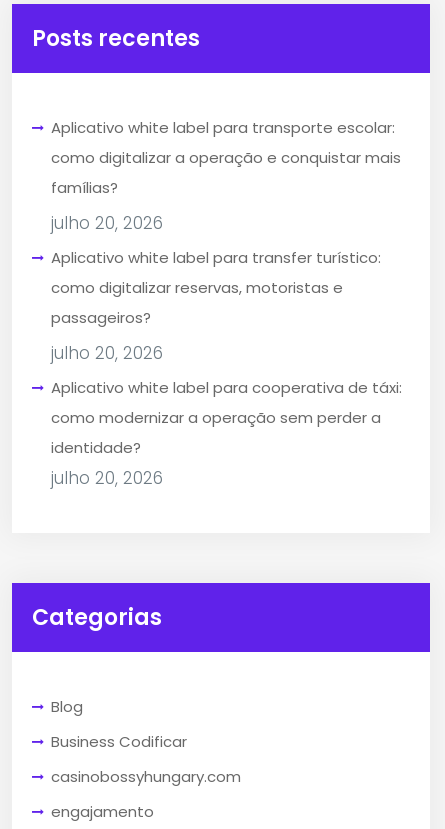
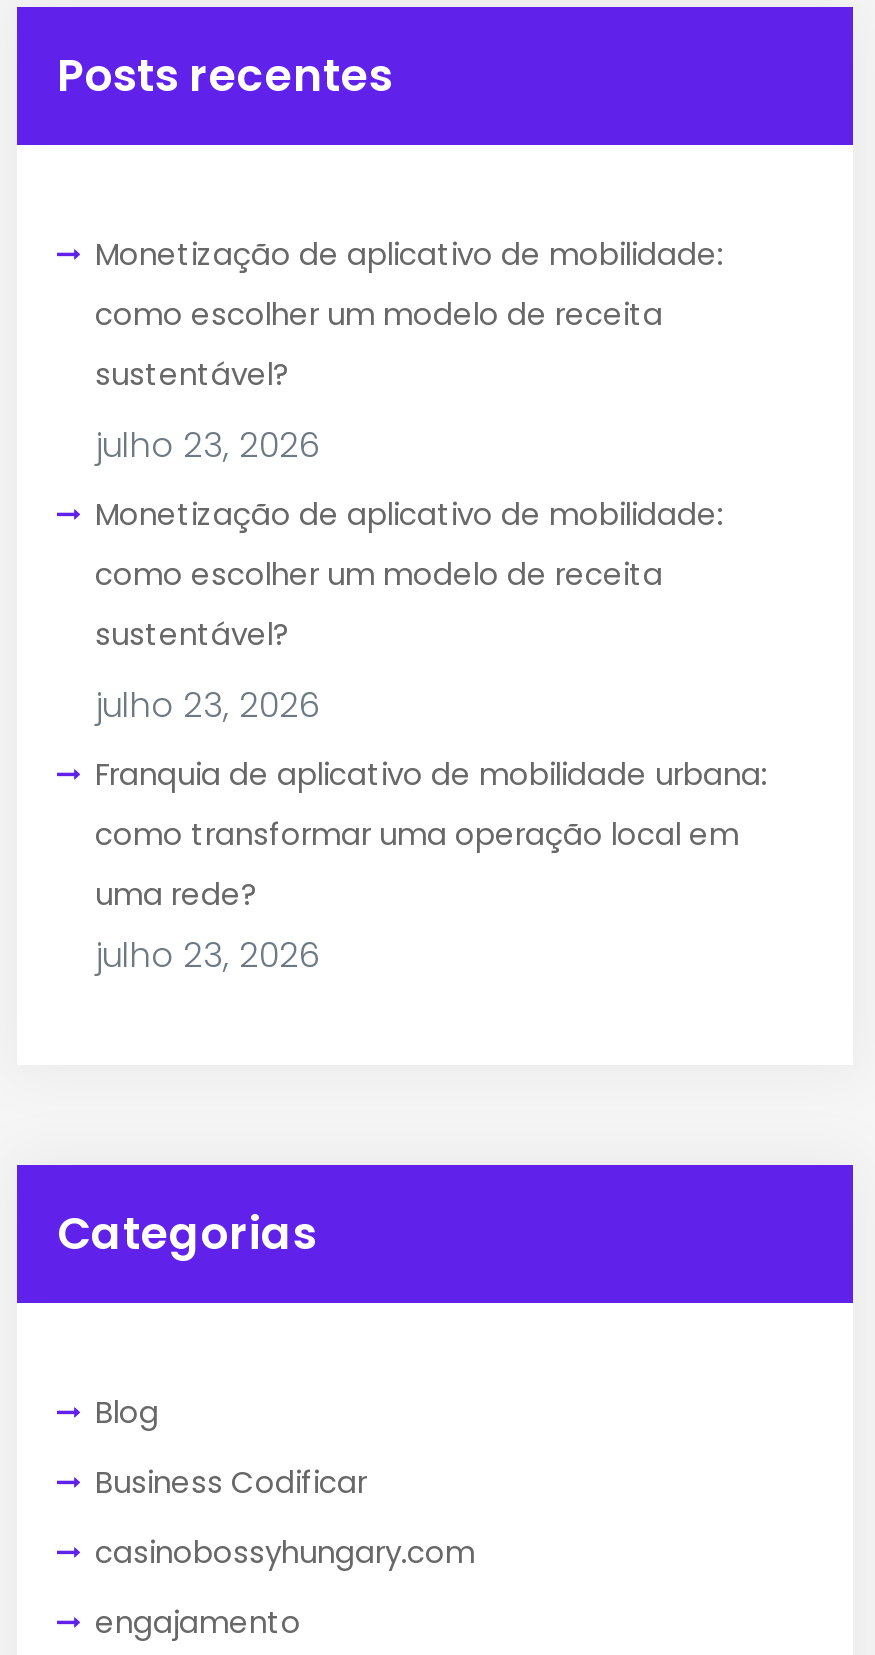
[51,117,401,198] Aplicativo white label para transporte escolar: | como digitalizar a operação e conquistar mais | famílias? -> [95,234,723,396] Monetização de aplicativo de mobilidade: | como escolher um modelo de receita | sustentável?
[51,211,163,235] julho 20, 2026 -> [95,422,319,470] julho 23, 2026
[51,247,381,328] Aplicativo white label para transfer turístico: | como digitalizar reservas, motoristas e | passageiros? -> [95,494,723,656] Monetização de aplicativo de mobilidade: | como escolher um modelo de receita | sustentável?
[51,341,163,365] julho 20, 2026 -> [95,682,319,730] julho 23, 2026
[51,377,402,490] Aplicativo white label para cooperativa de táxi: | como modernizar a operação sem perder a | identidade? | julho 20, 2026 -> [95,754,767,980] Franquia de aplicativo de mobilidade urbana: | como transformar uma operação local em | uma rede? | julho 23, 2026

